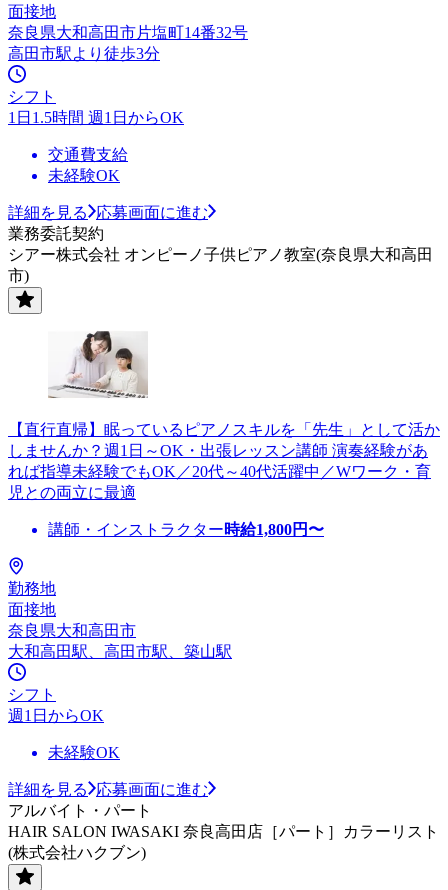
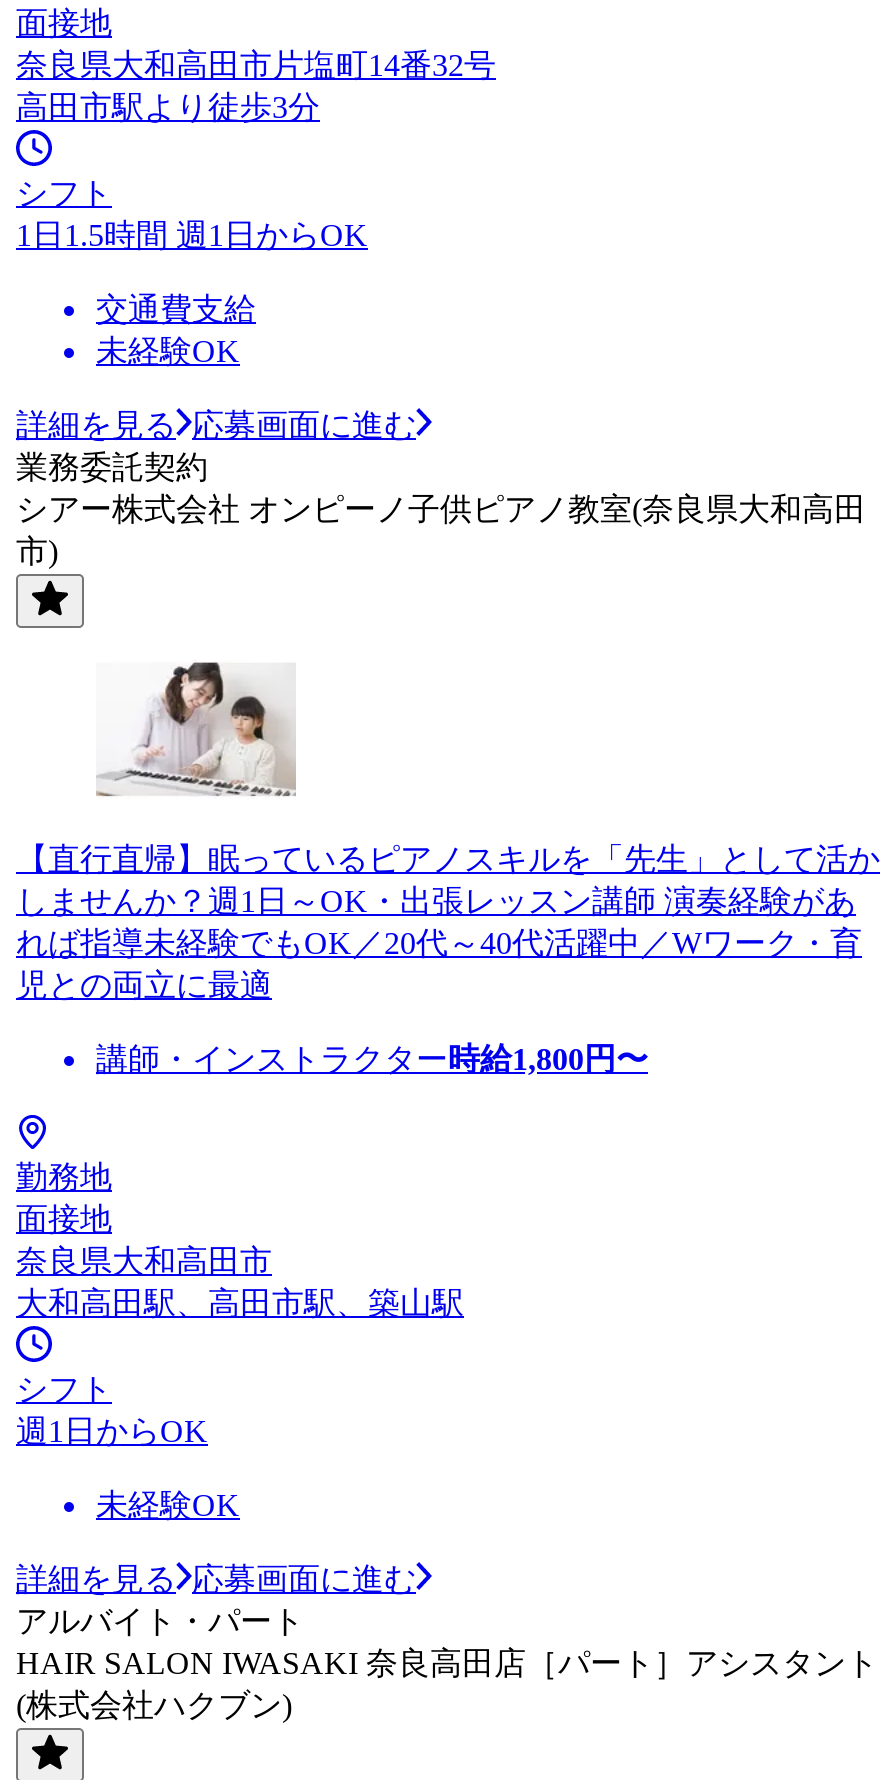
[8,823,439,840] HAIR SALON IWASAKI 奈良高田店［パート］カラーリスト -> [16,1646,878,1680] HAIR SALON IWASAKI 奈良高田店［パート］アシスタント

